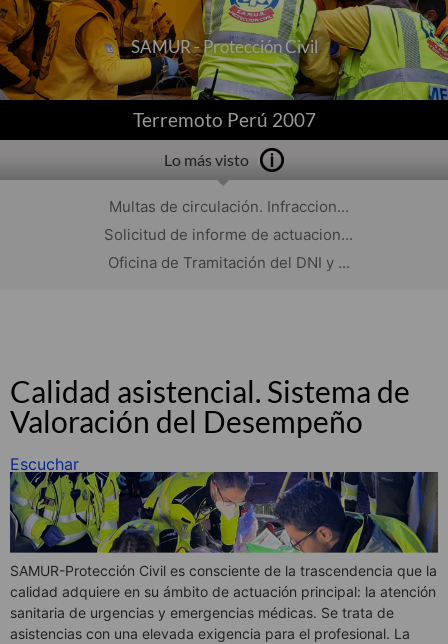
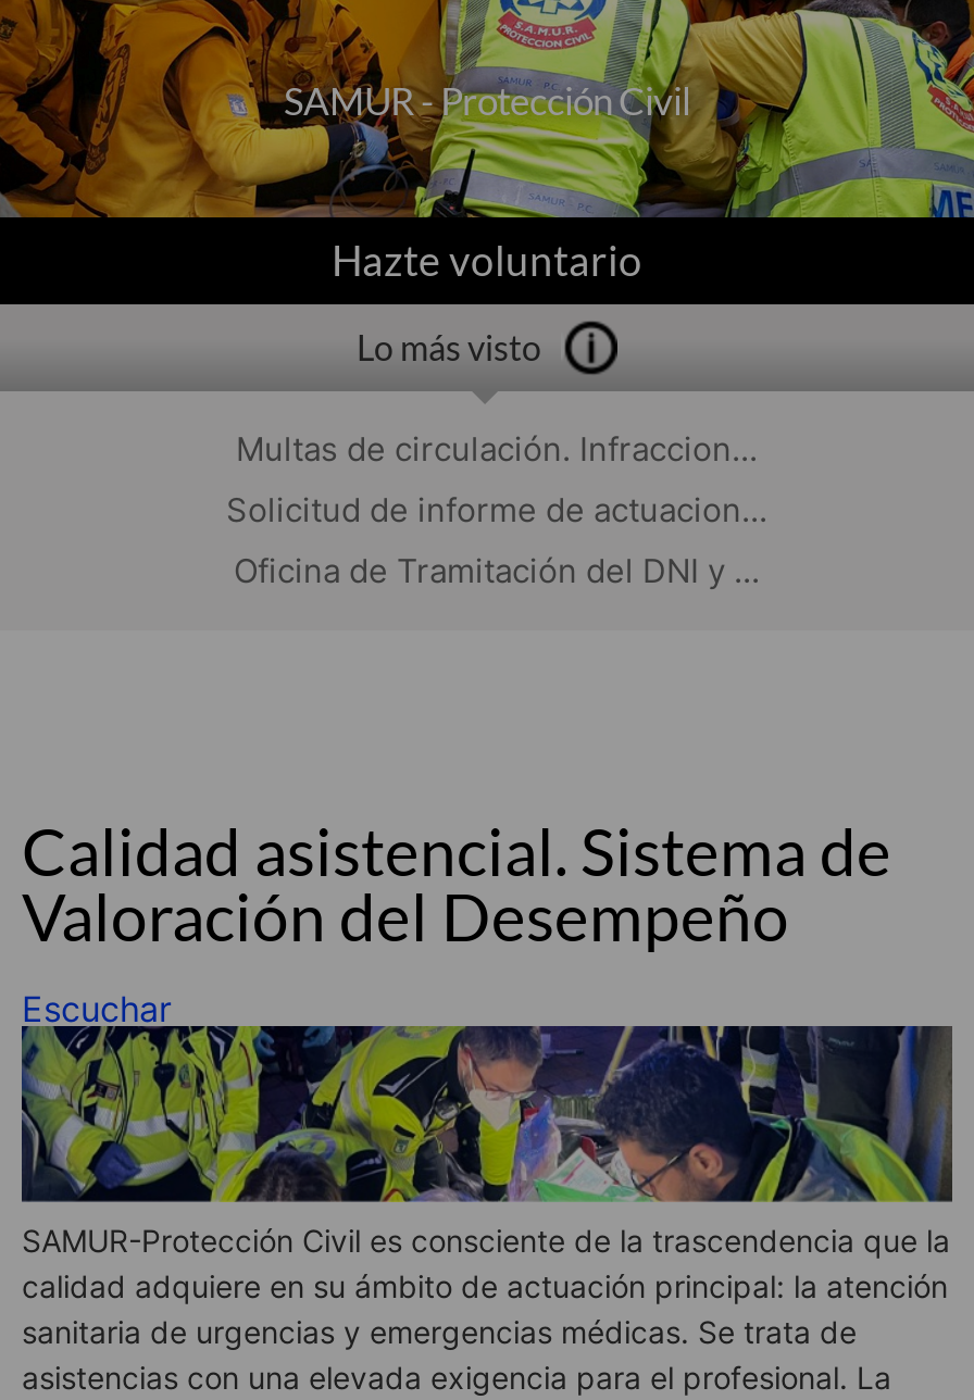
[132,108,315,131] Terremoto Perú 2007 -> [332,235,642,285] Hazte voluntario

